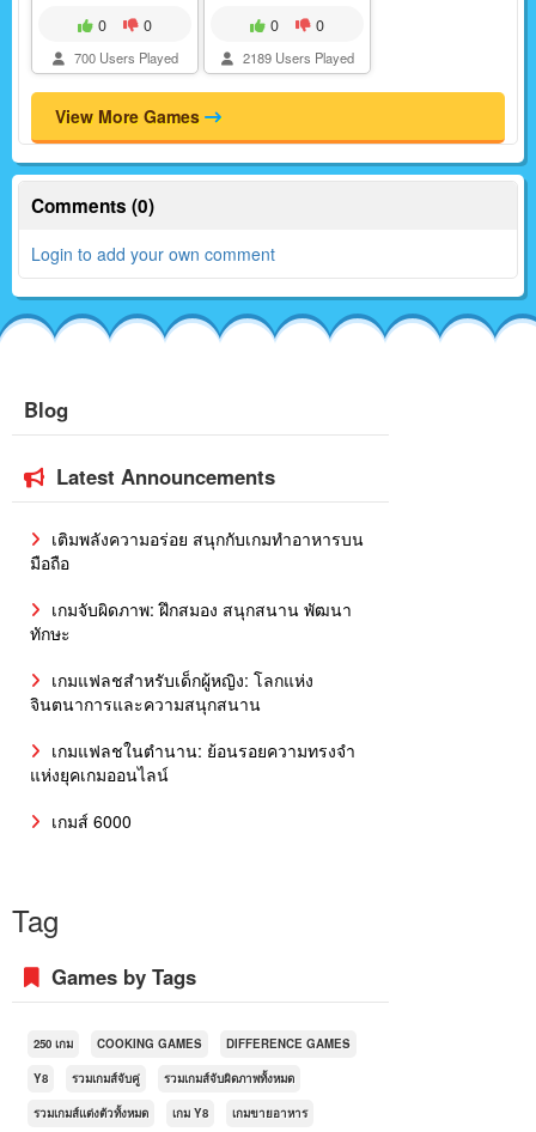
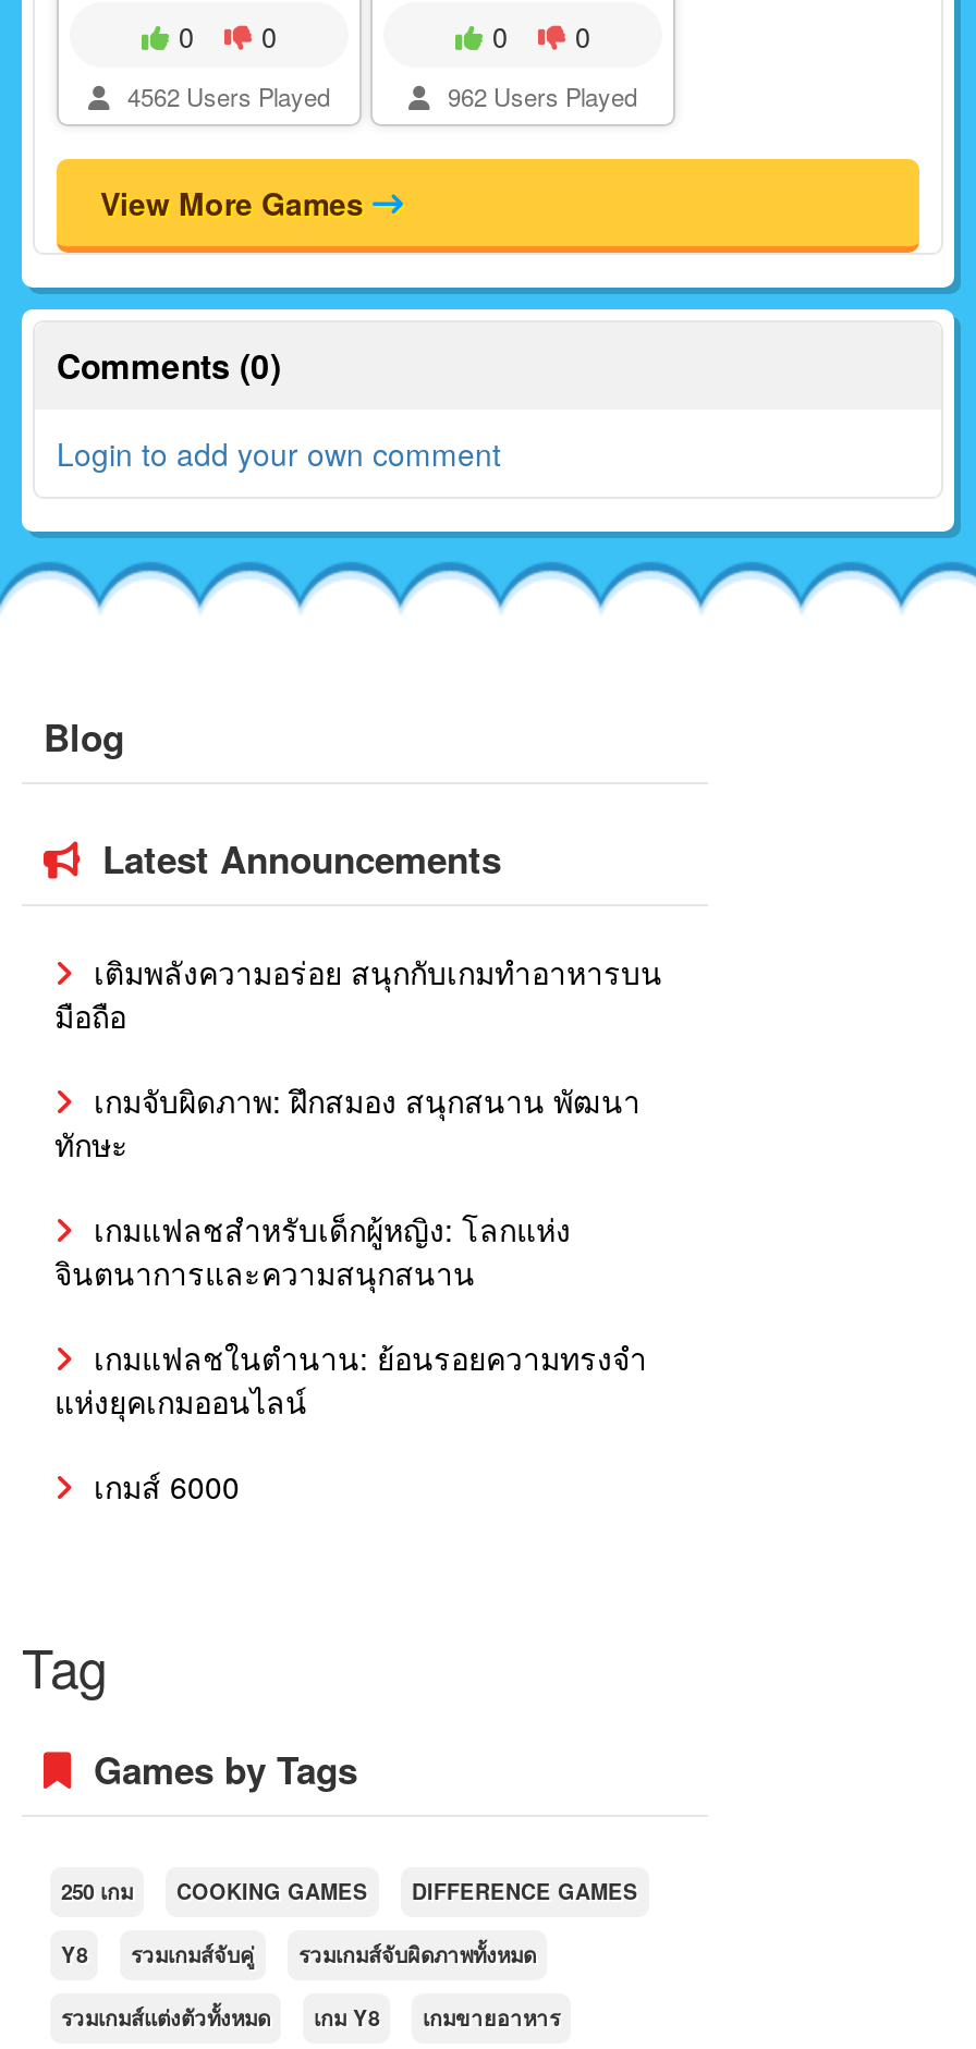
[70,48,178,67] 700 Users Played -> [121,78,330,113] 4562 Users Played
[239,48,354,67] 2189 Users Played -> [441,78,637,113] 962 Users Played

